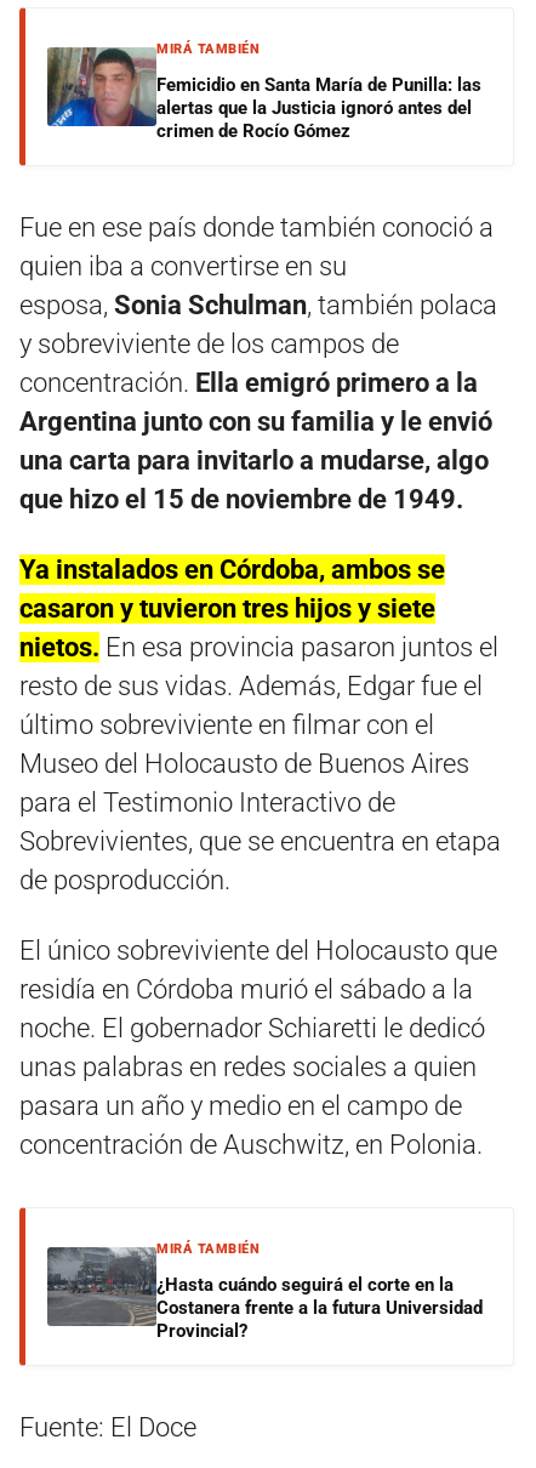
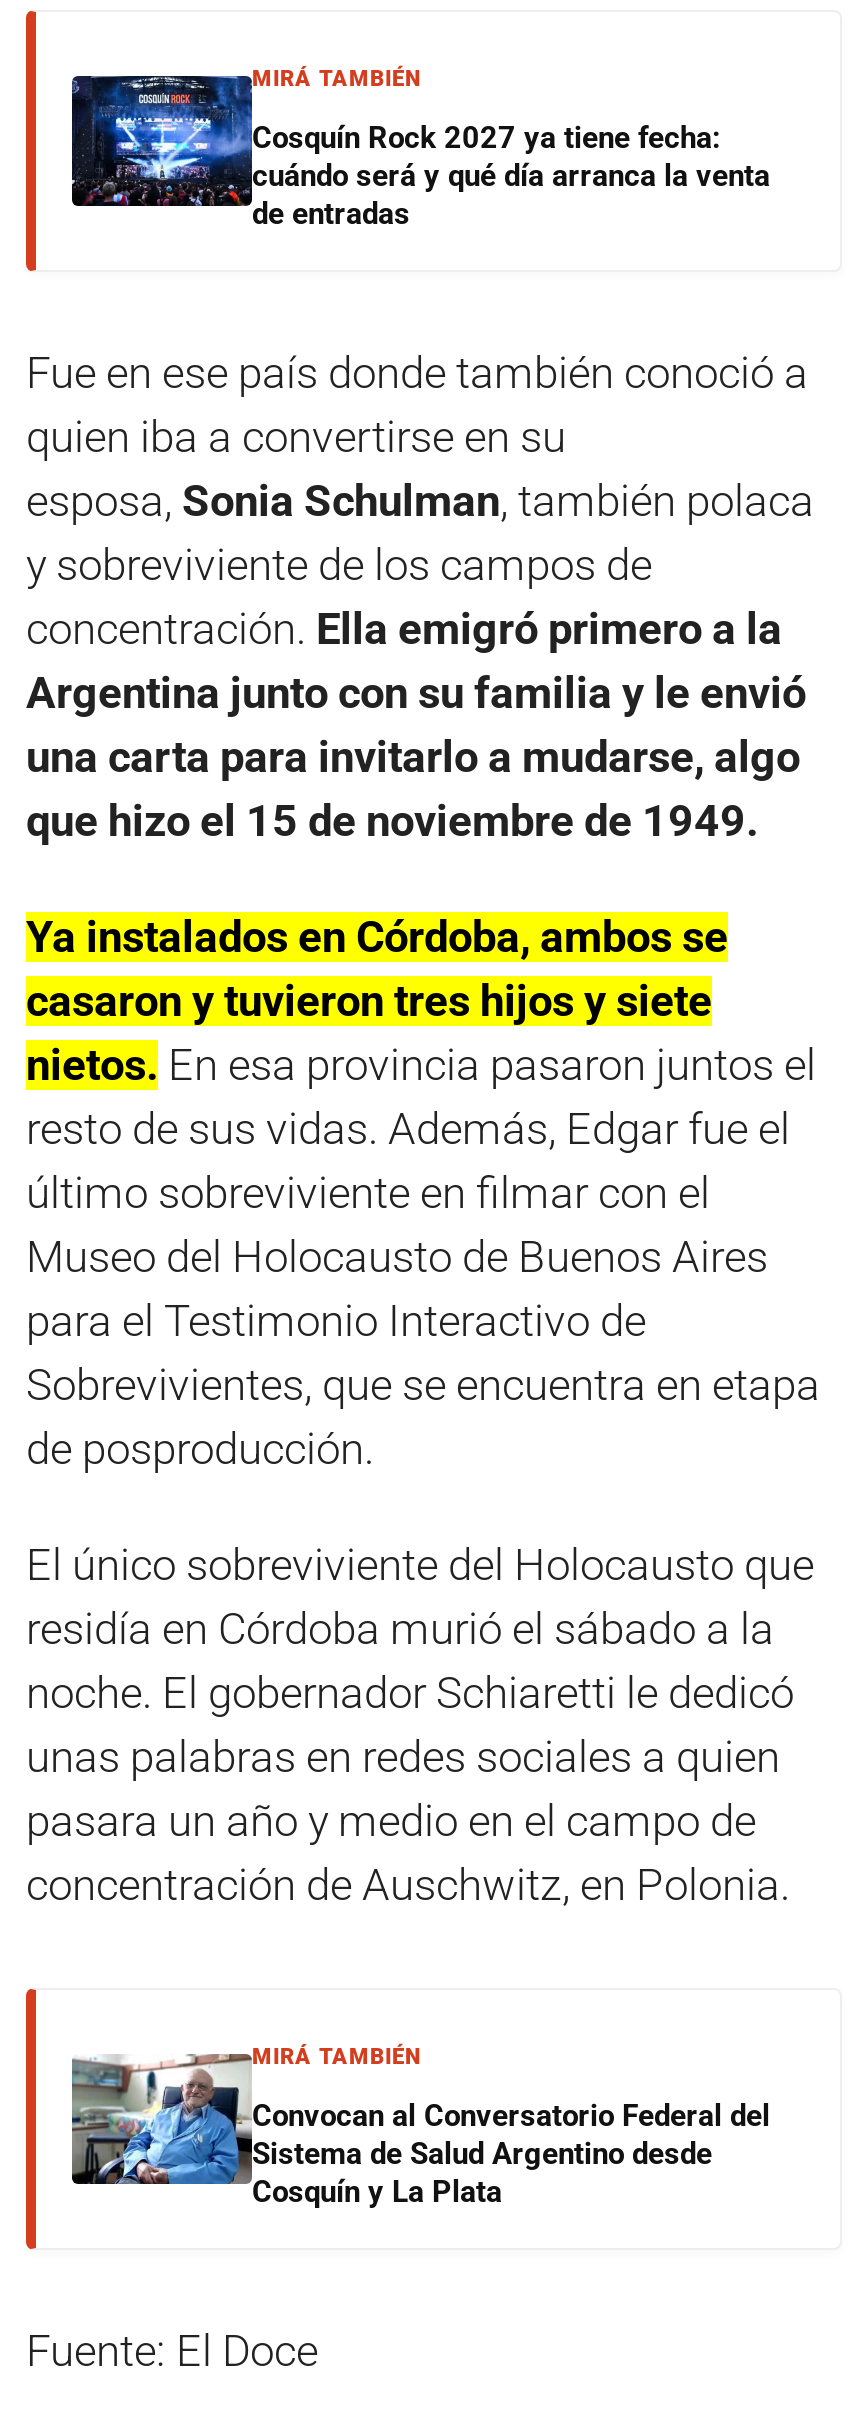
[46,47,481,142] [image] | Femicidio en Santa María de Punilla: las | alertas que la Justicia ignoró antes del | crimen de Rocío Gómez -> [70,75,770,231] [image] | Cosquín Rock 2027 ya tiene fecha: | cuándo será y qué día arranca la venta | de entradas
[47,1246,483,1342] [image] | ¿Hasta cuándo seguirá el corte en la | Costanera frente a la futura Universidad | Provincial? -> [72,2053,770,2209] [image] | Convocan al Conversatorio Federal del | Sistema de Salud Argentino desde | Cosquín y La Plata

